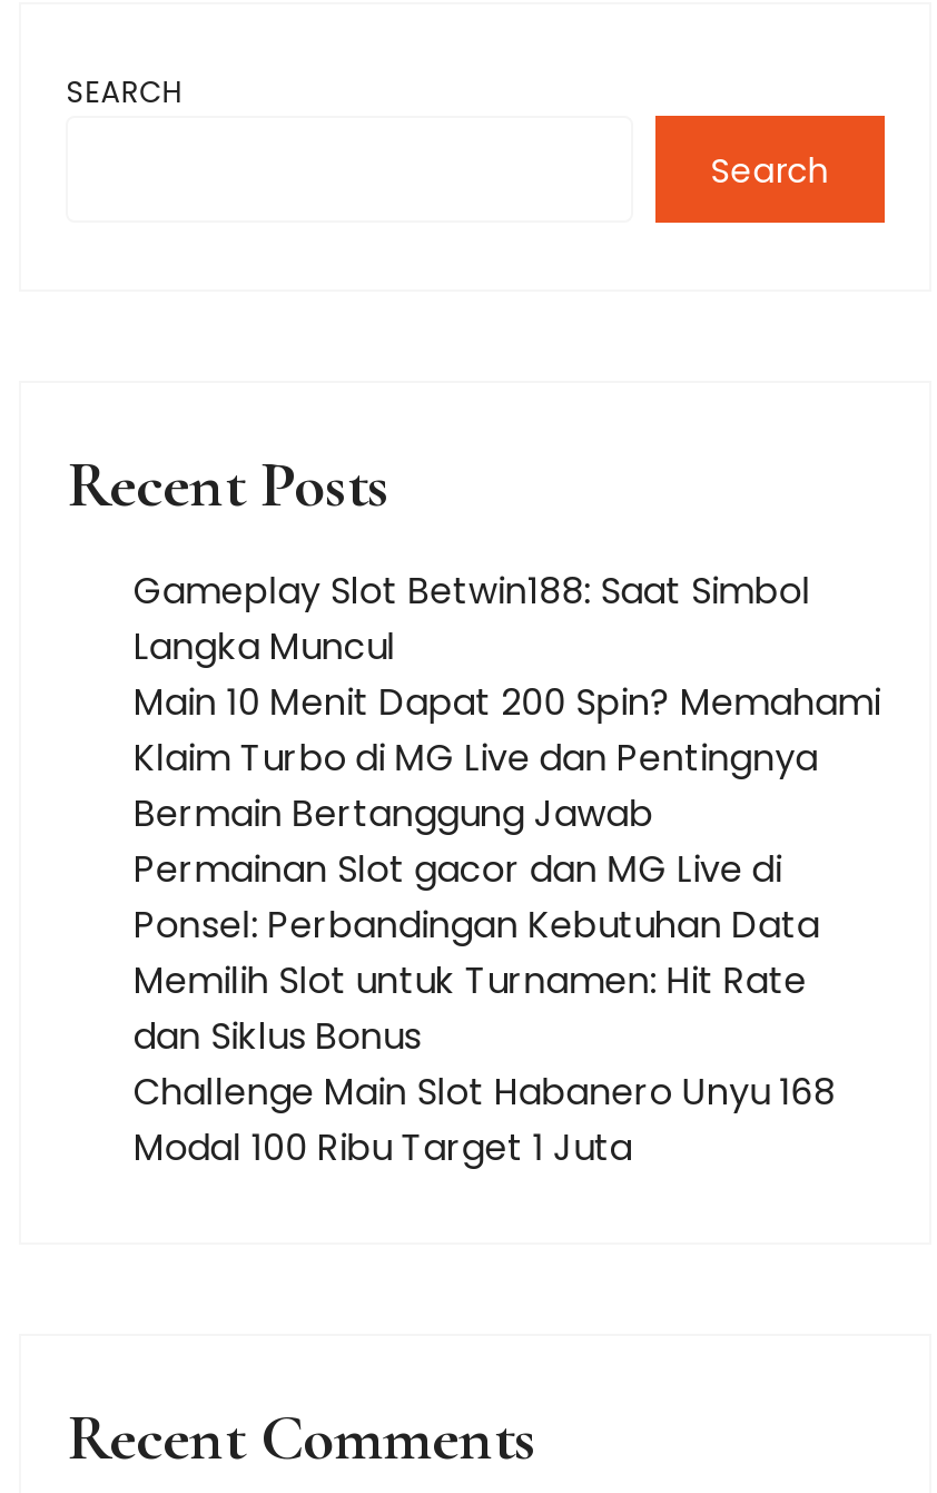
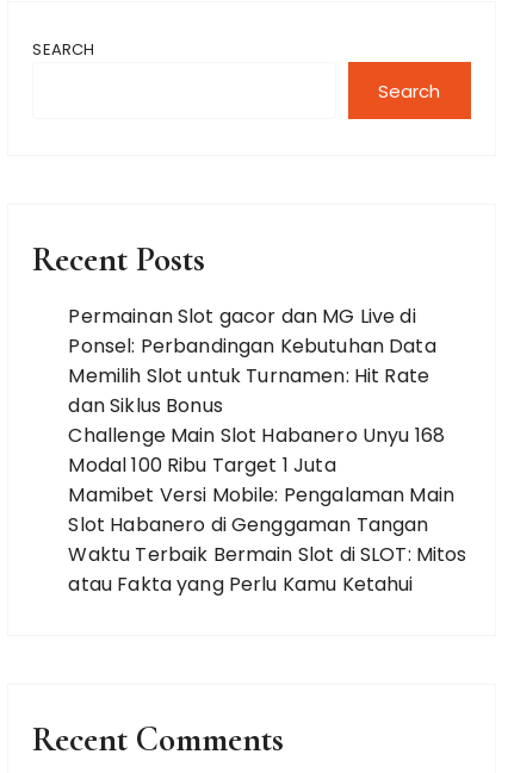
[134,566,881,839] Gameplay Slot Betwin188: Saat Simbol | Langka Muncul | Main 10 Menit Dapat 200 Spin? Memahami | Klaim Turbo di MG Live dan Pentingnya | Bermain Bertanggung Jawab -> none
moved [134,844,836,1173] -> [69,303,445,479]: Permainan Slot gacor dan MG Live di | Ponsel: Perbandingan Kebutuhan Data | Memilih Slot untuk Turnamen: Hit Rate | dan Siklus Bonus | Challenge Main Slot Habanero Unyu 168 | Modal 100 Ribu Target 1 Juta
none -> [69,481,467,598] Mamibet Versi Mobile: Pengalaman Main | Slot Habanero di Genggaman Tangan | Waktu Terbaik Bermain Slot di SLOT: Mitos | atau Fakta yang Perlu Kamu Ketahui

